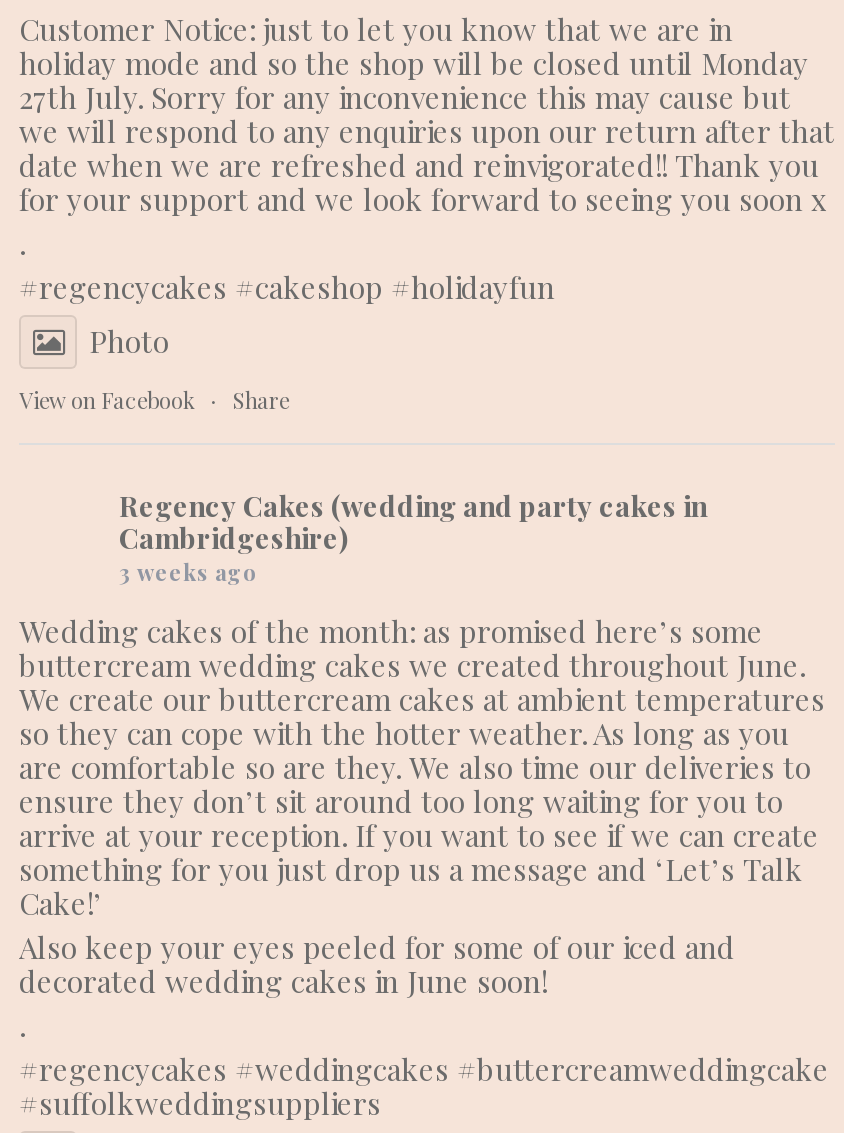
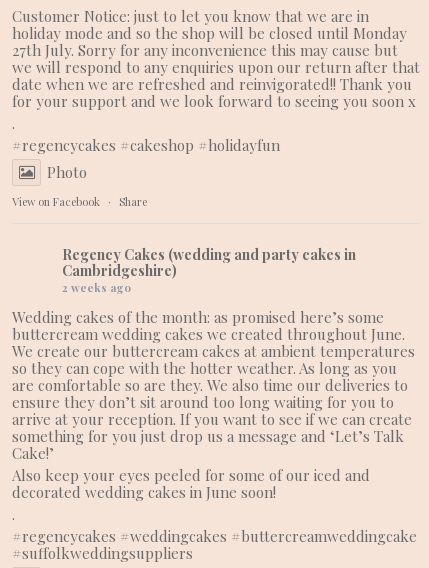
[119,557,257,587] 3 weeks ago -> [62,280,131,295] 2 weeks ago

